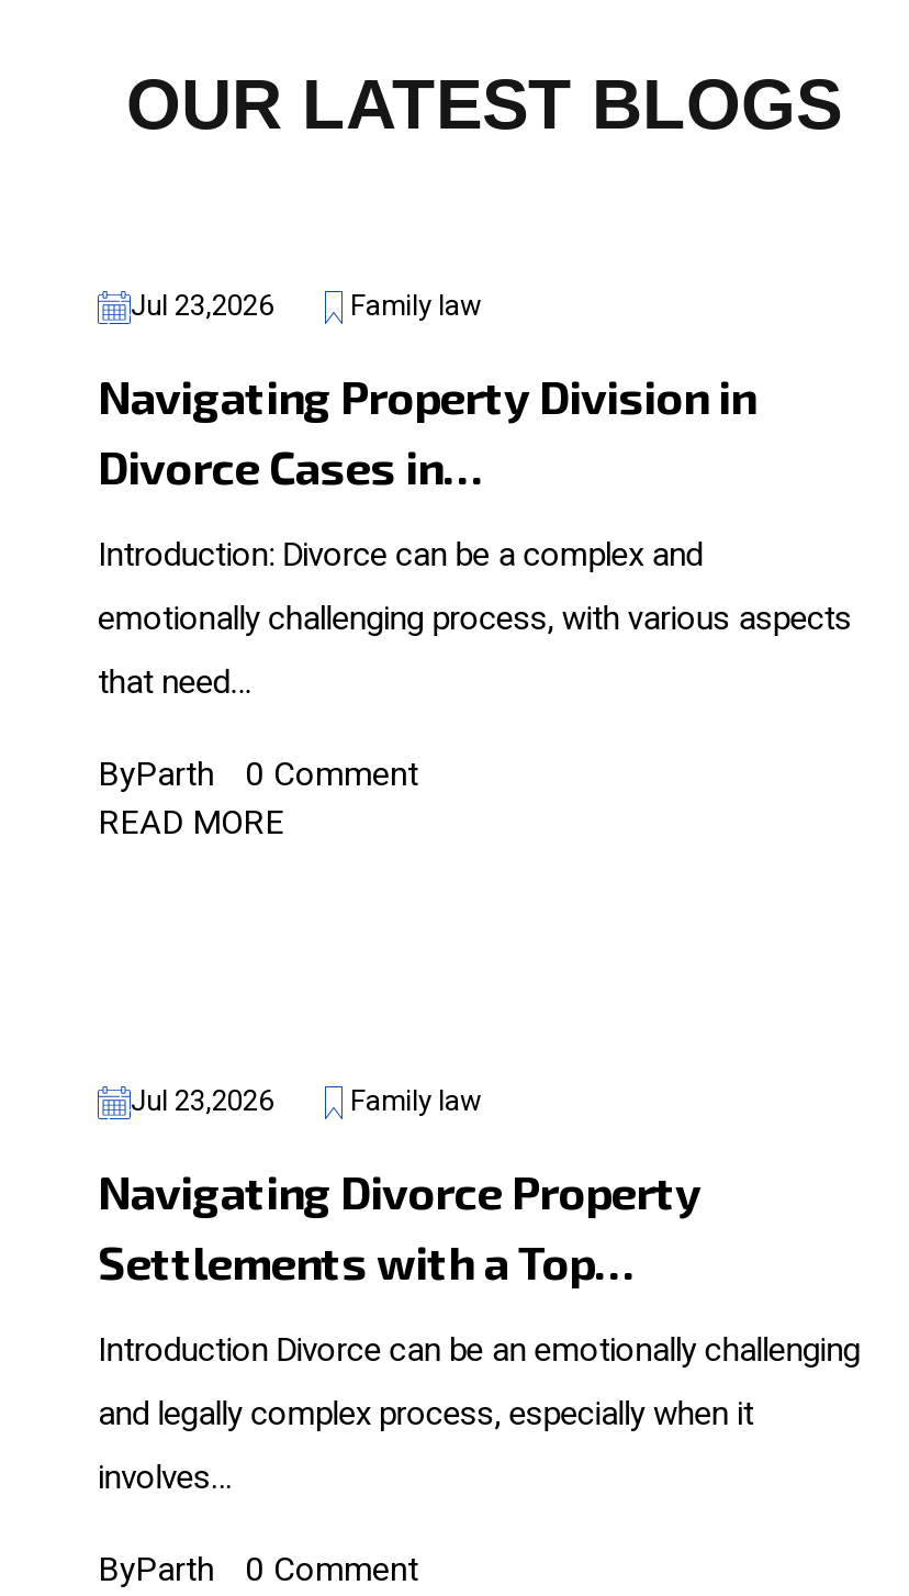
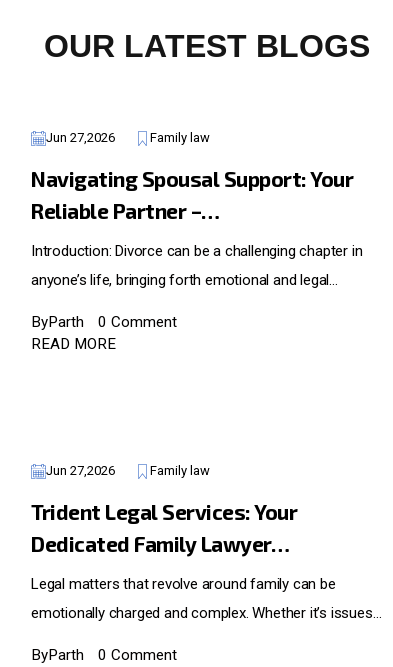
[131,289,273,322] Jul 23,2026 -> [46,130,115,145] Jun 27,2026
[98,368,852,702] Navigating Property Division in | Divorce Cases in… | Introduction: Divorce can be a complex and | emotionally challenging process, with various aspects | that need… -> [31,166,362,289] Navigating Spousal Support: Your | Reliable Partner –… | Introduction: Divorce can be a challenging chapter in | anyone’s life, bringing forth emotional and legal…
[131,1084,273,1117] Jul 23,2026 -> [46,463,115,478] Jun 27,2026
[98,1163,860,1497] Navigating Divorce Property | Settlements with a Top… | Introduction Divorce can be an emotionally challenging | and legally complex process, especially when it | involves… -> [31,499,381,622] Trident Legal Services: Your | Dedicated Family Lawyer… | Legal matters that revolve around family can be | emotionally charged and complex. Whether it’s issues…

